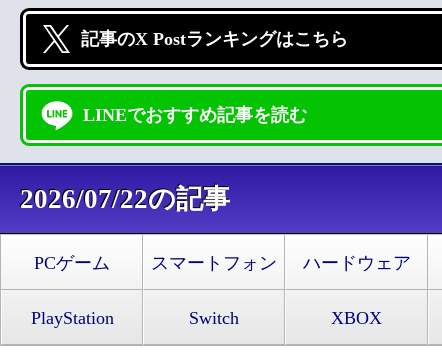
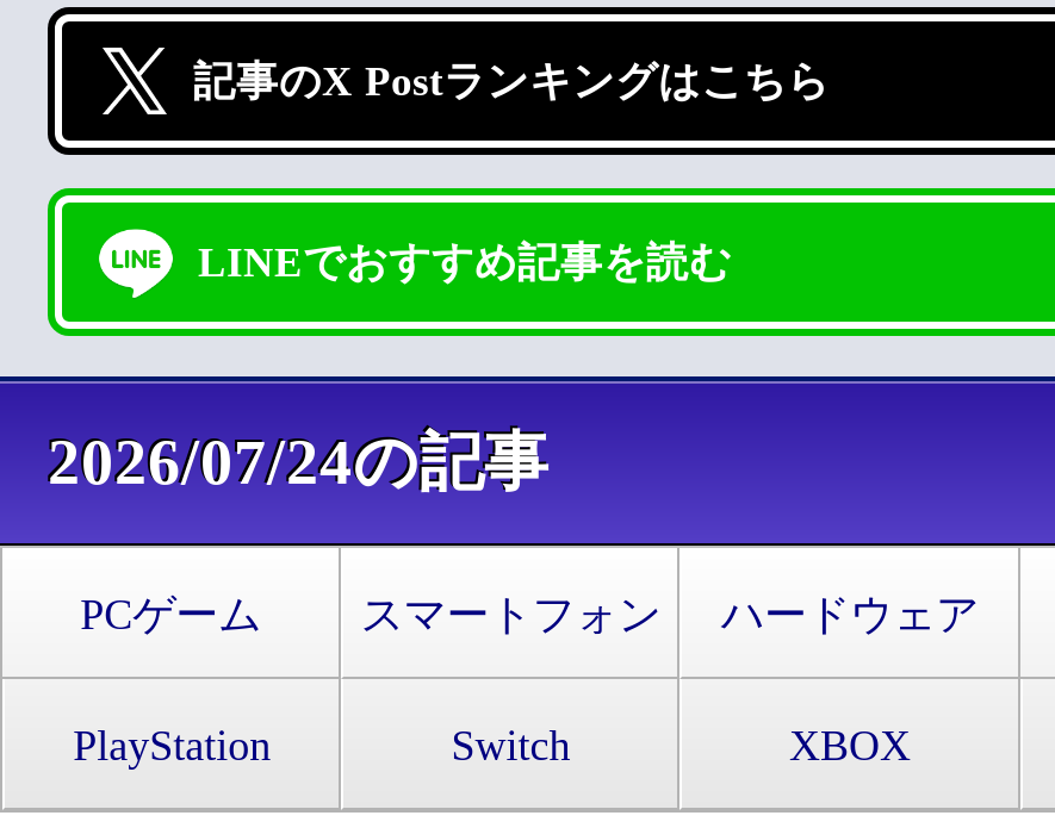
[20,184,230,214] 2026/07/22の記事 -> [48,427,548,498] 2026/07/24の記事

